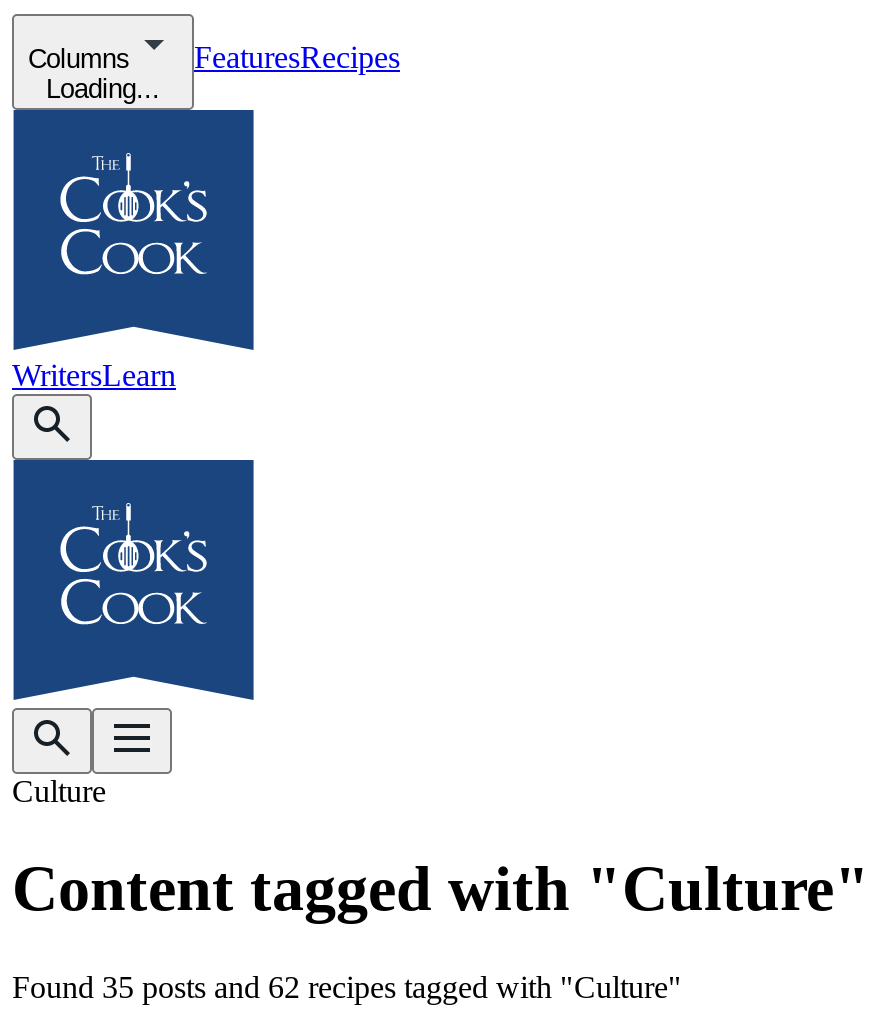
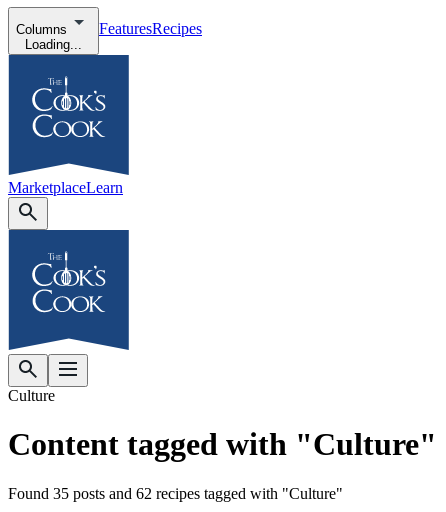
[12,358,176,392] WritersLearn -> [8,179,123,196] MarketplaceLearn

